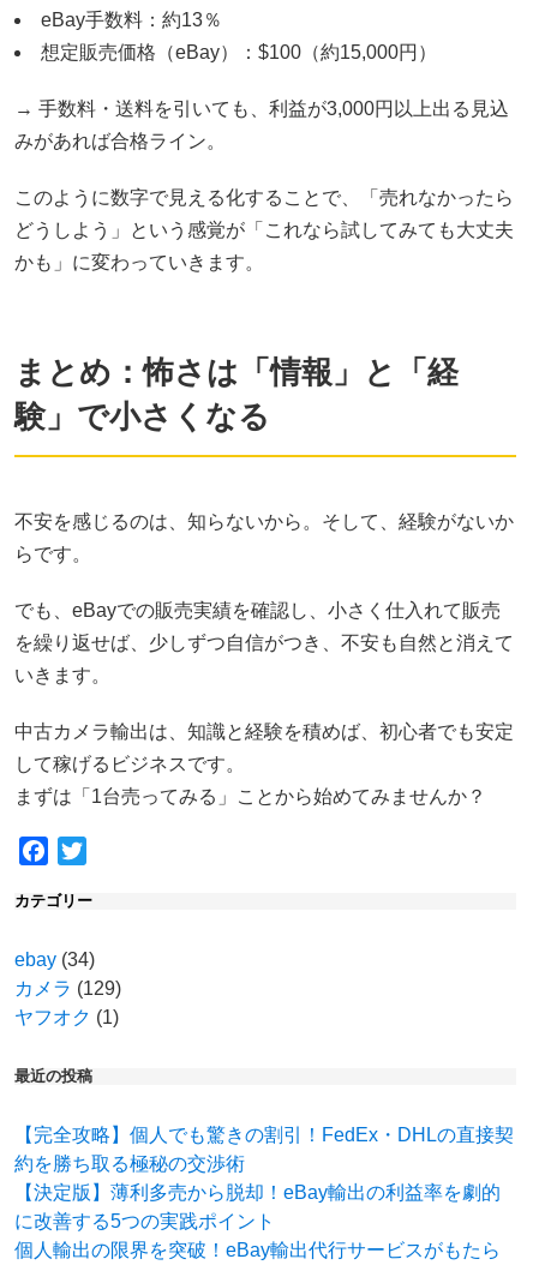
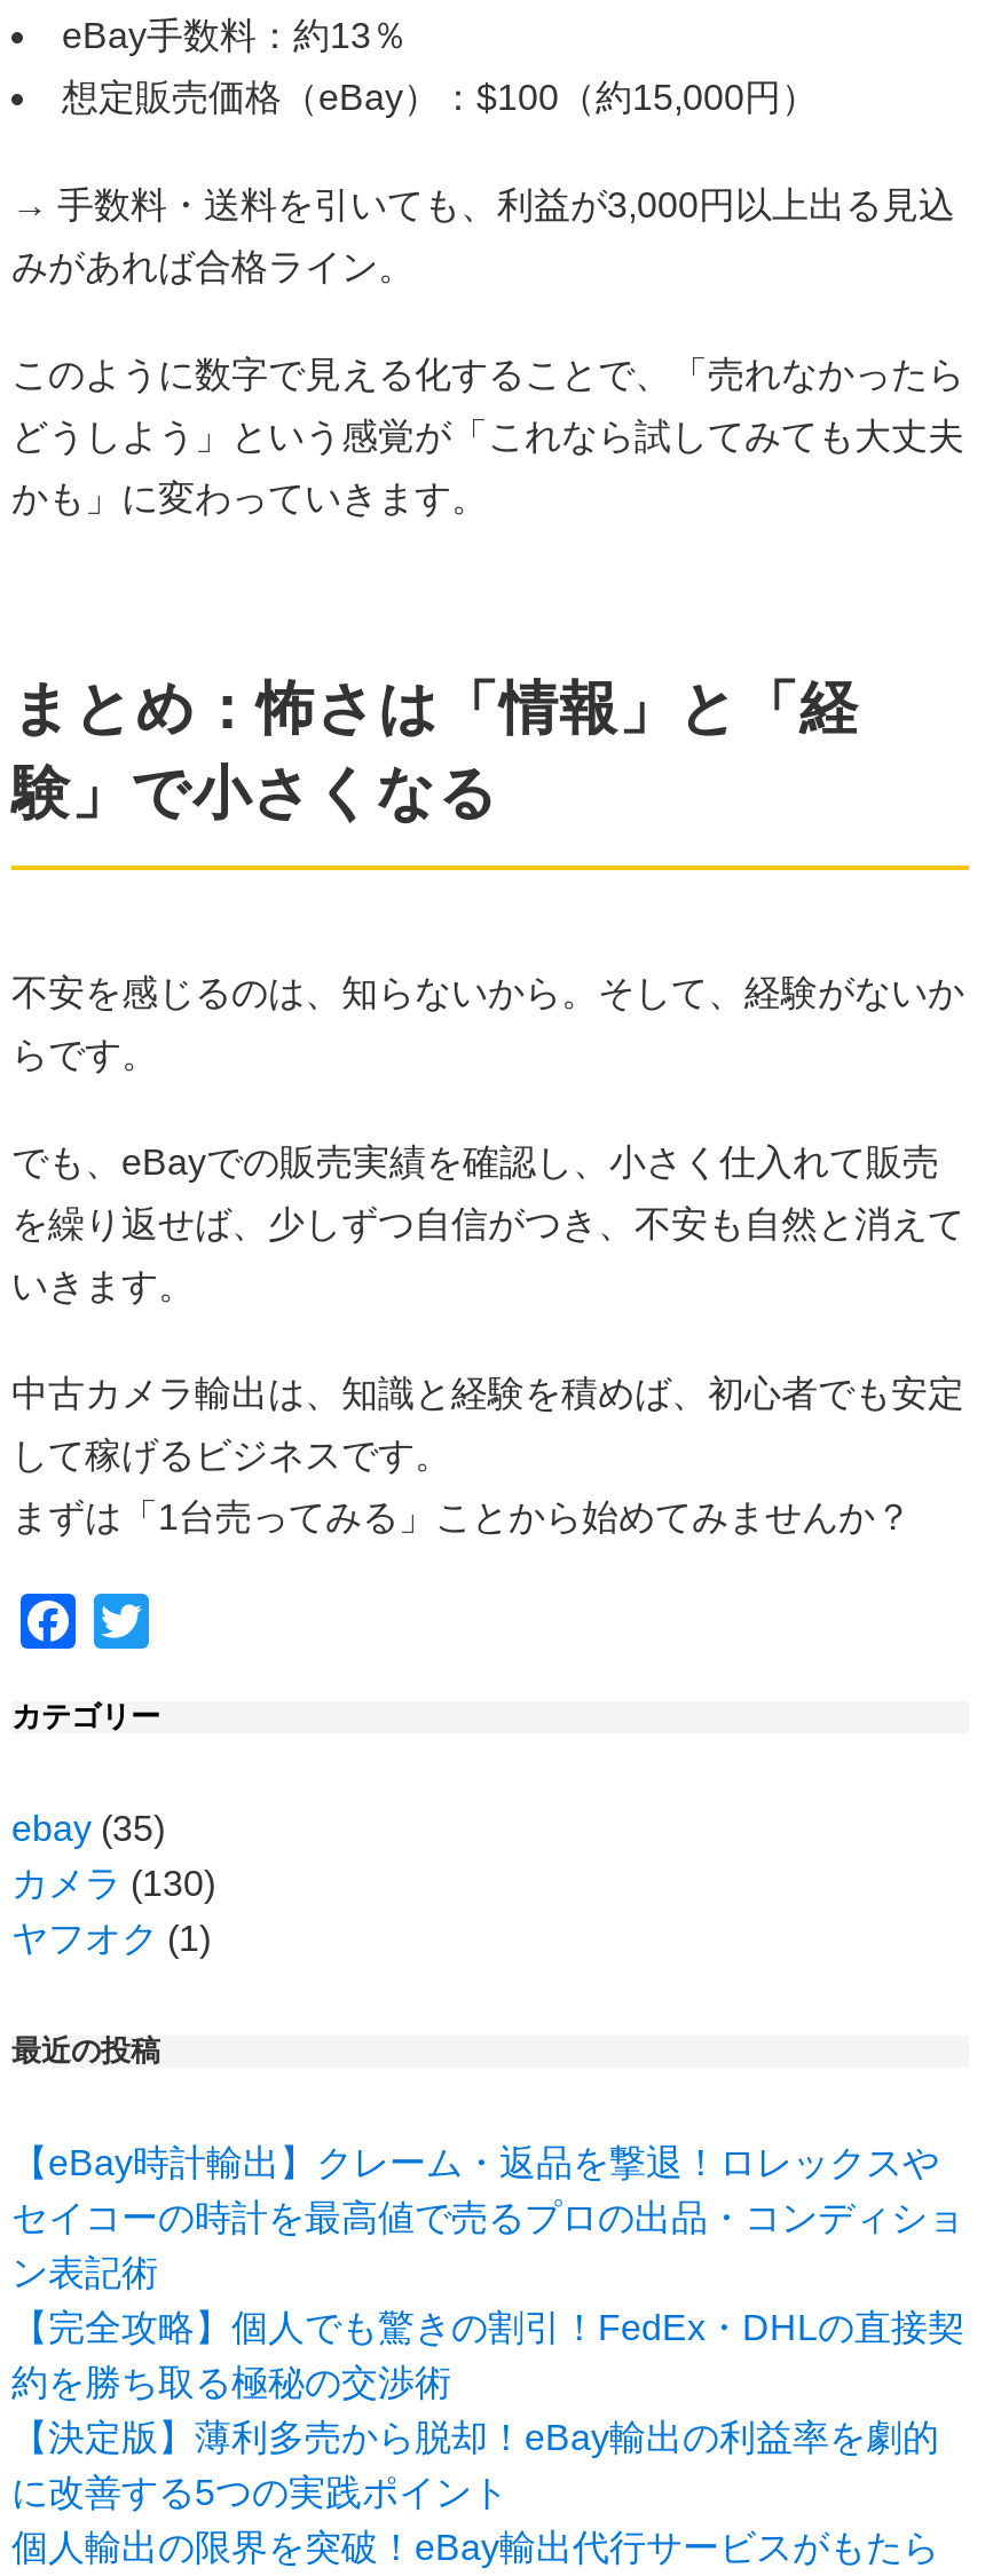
[14,949,95,970] ebay (34) -> [11,1809,165,1848] ebay (35)
[14,978,121,999] カメラ(129) -> [11,1864,215,1903] カメラ(130)
none -> [11,2143,964,2292] 【eBay時計輸出】クレーム・返品を撃退！ロレックスや | セイコーの時計を最高値で売るプロの出品・コンディショ | ン表記術

